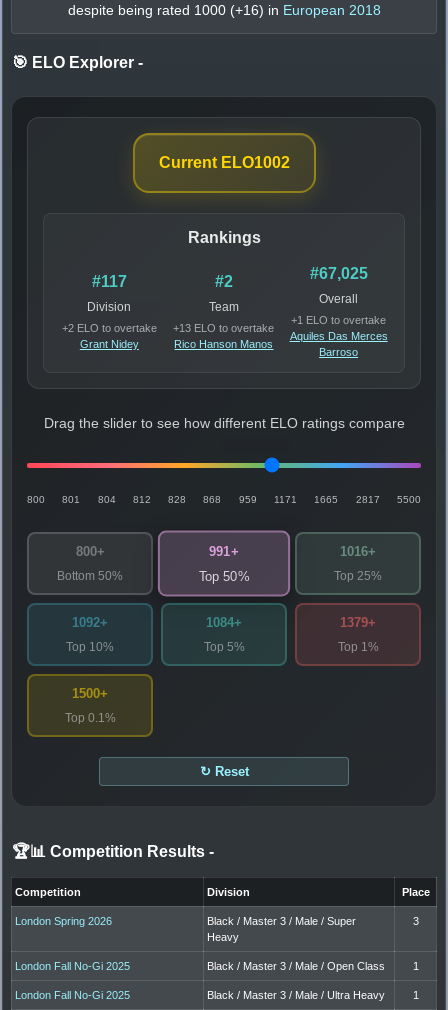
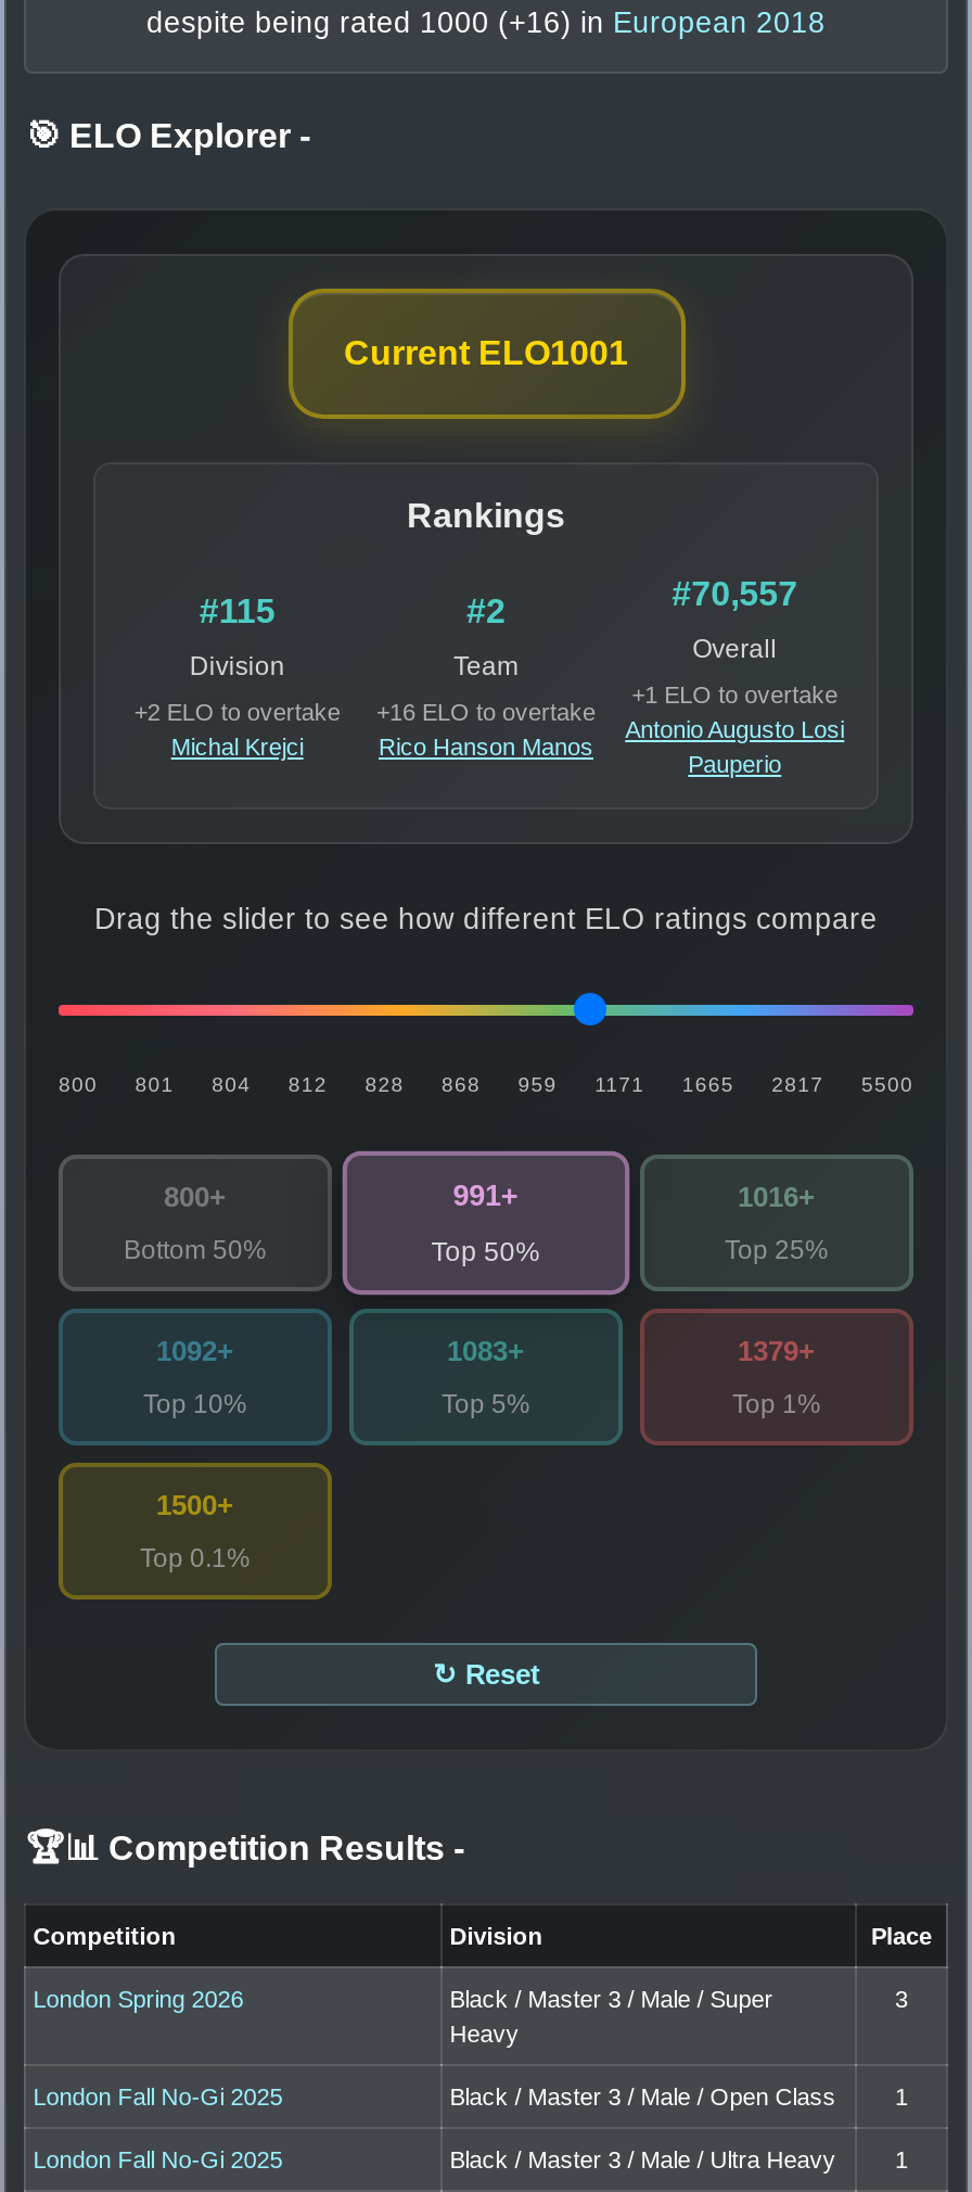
[158,153,289,170] Current ELO1002 -> [344,333,628,370] Current ELO1001
[310,264,368,281] #67,025 -> [672,574,798,611] #70,557
[92,272,127,289] #117 -> [199,591,275,628] #115
[173,321,274,333] +13 ELO to overtake -> [376,698,596,724] +16 ELO to overtake
[290,329,388,357] Aquiles Das Merces | Barroso -> [625,715,844,776] Antonio Augusto Losi | Pauperio
[80,337,139,349] Grant Nidey -> [171,732,303,759] Michal Krejci
[206,614,242,629] 1084+ -> [447,1334,525,1366] 1083+

